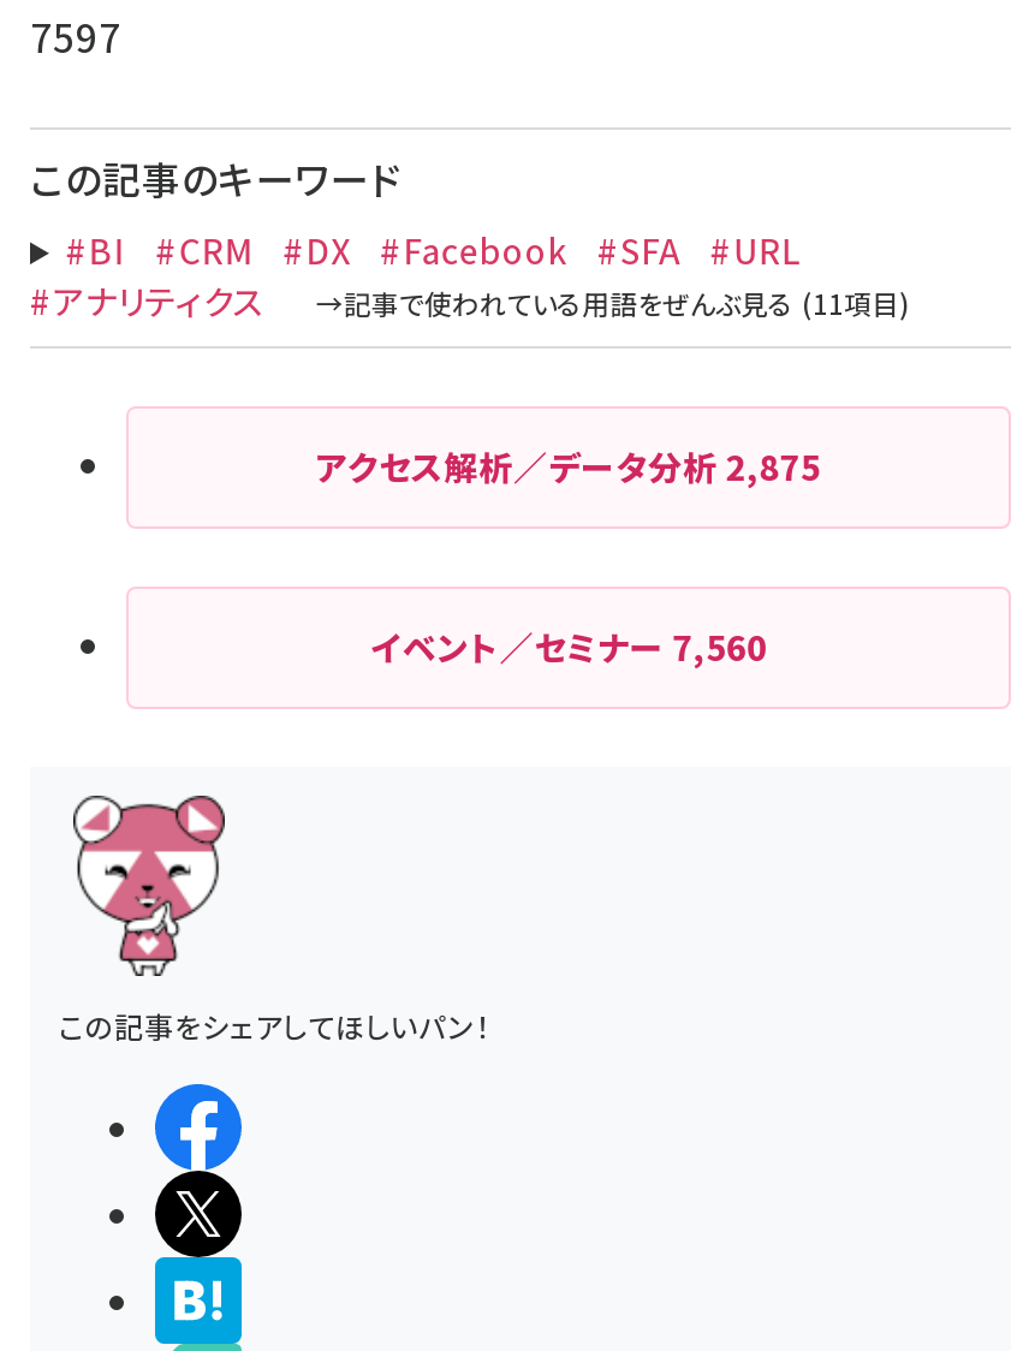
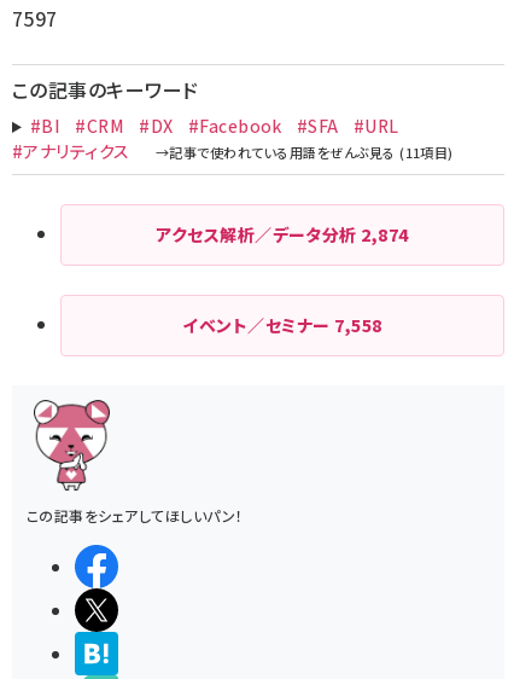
[317,442,821,490] アクセス解析／データ分析2,875 -> [156,222,409,246] アクセス解析／データ分析2,874
[370,623,767,671] イベント／セミナー7,560 -> [183,313,382,337] イベント／セミナー7,558

